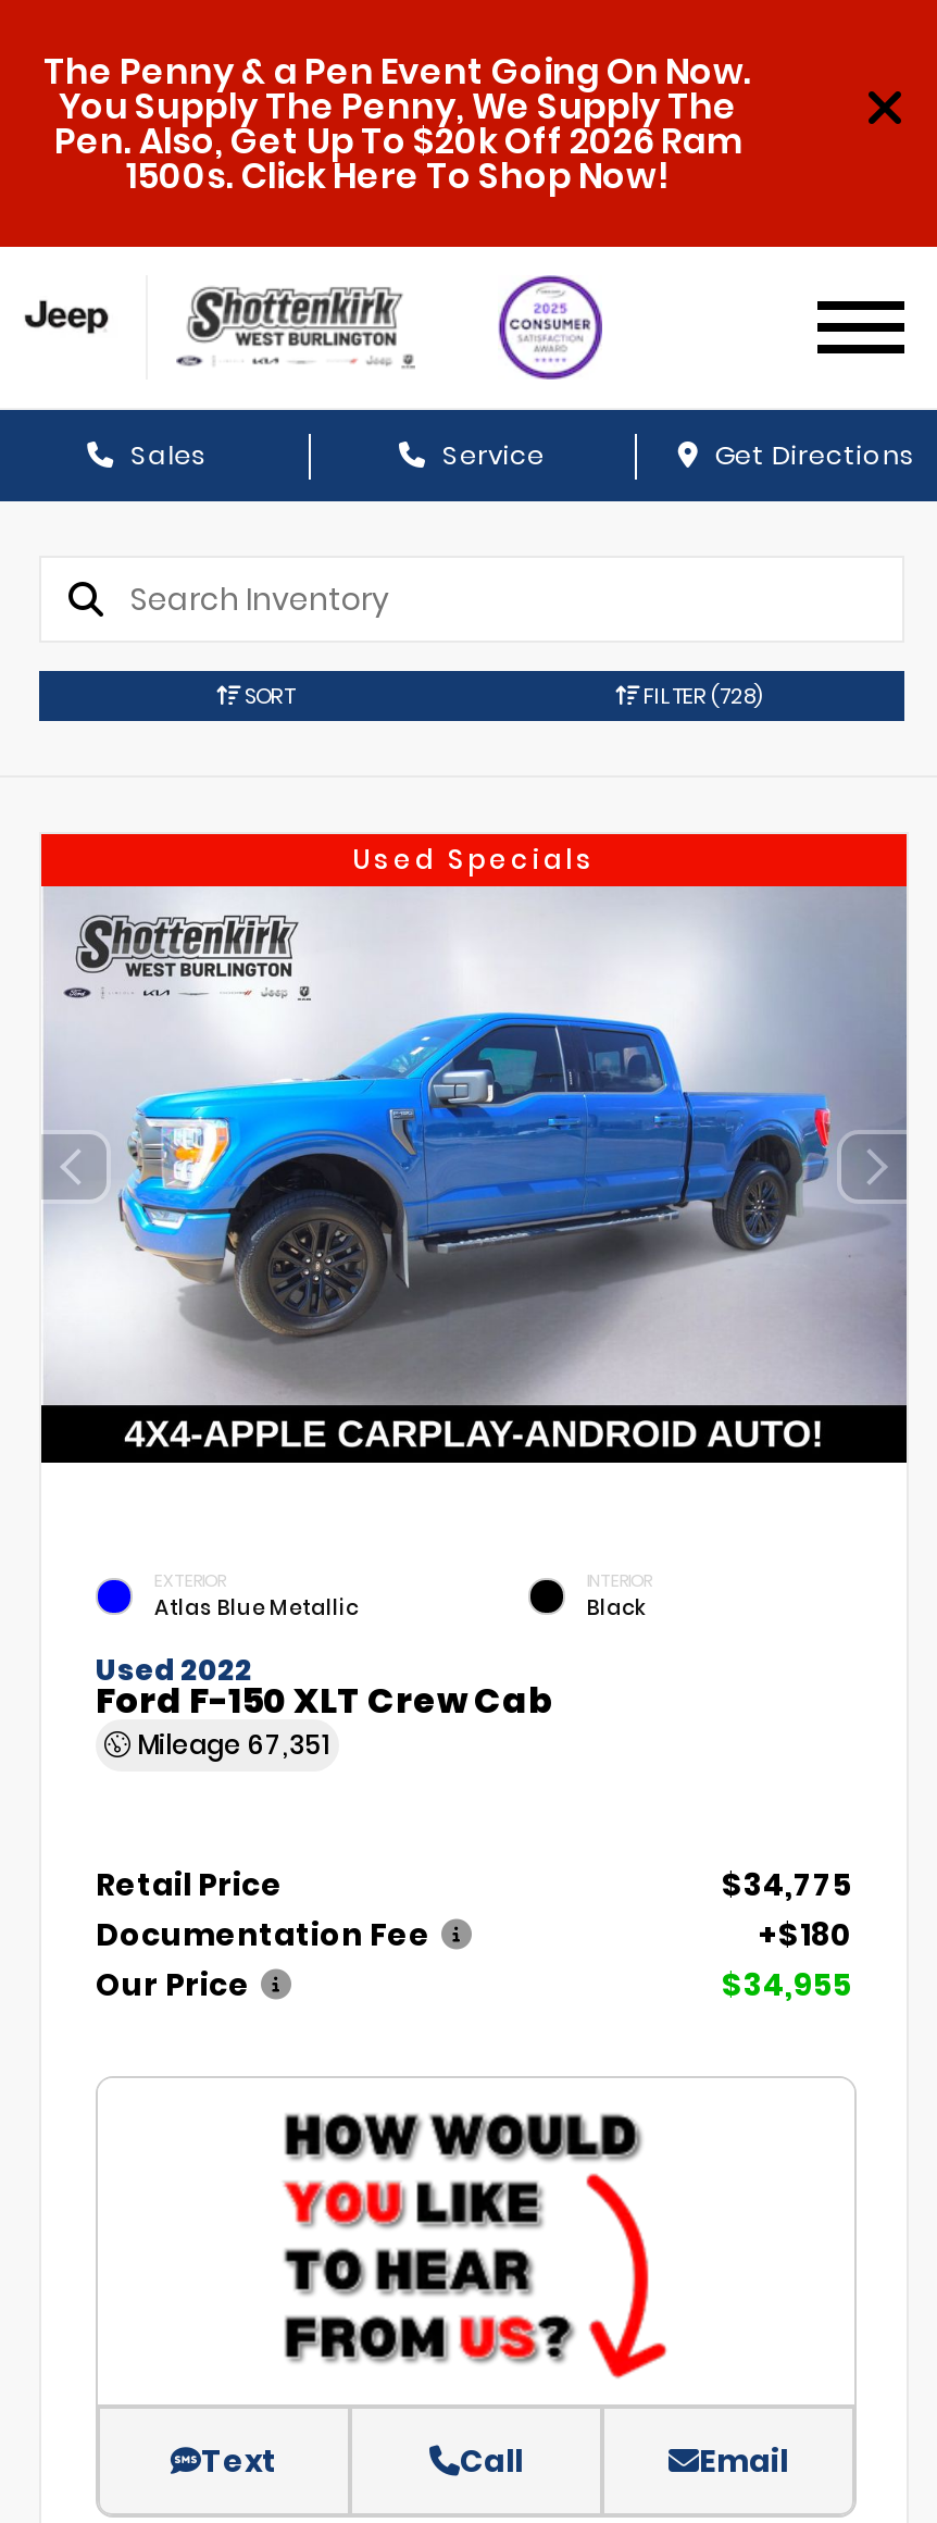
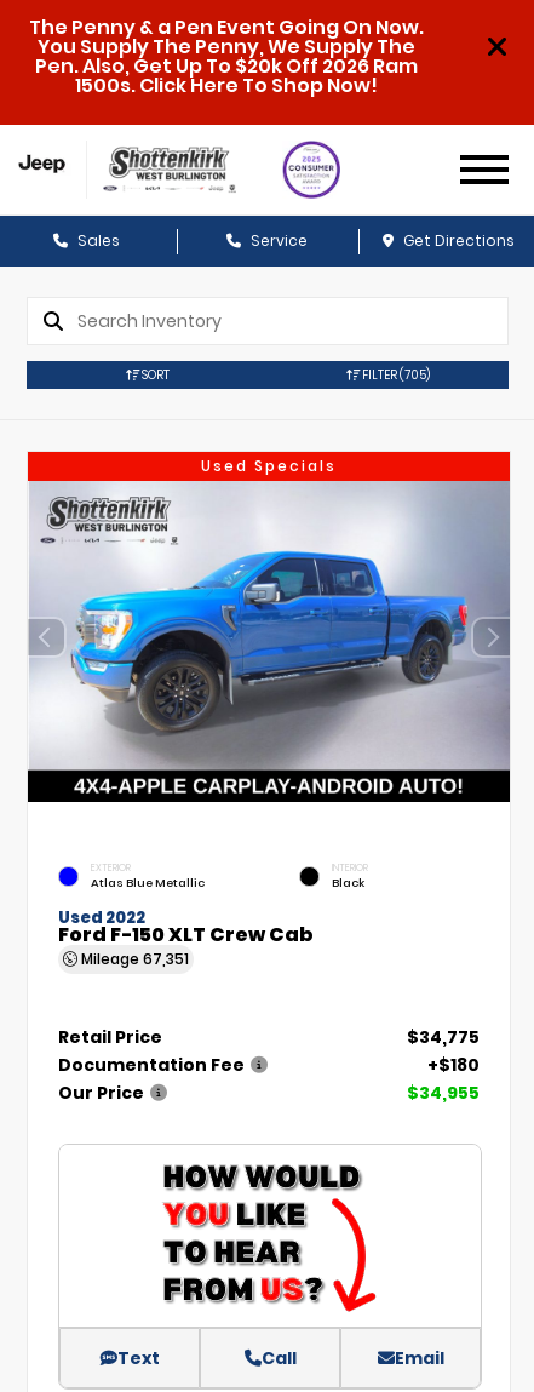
[639,679,761,712] FILTER (728) -> [360,366,430,384] FILTER (705)

